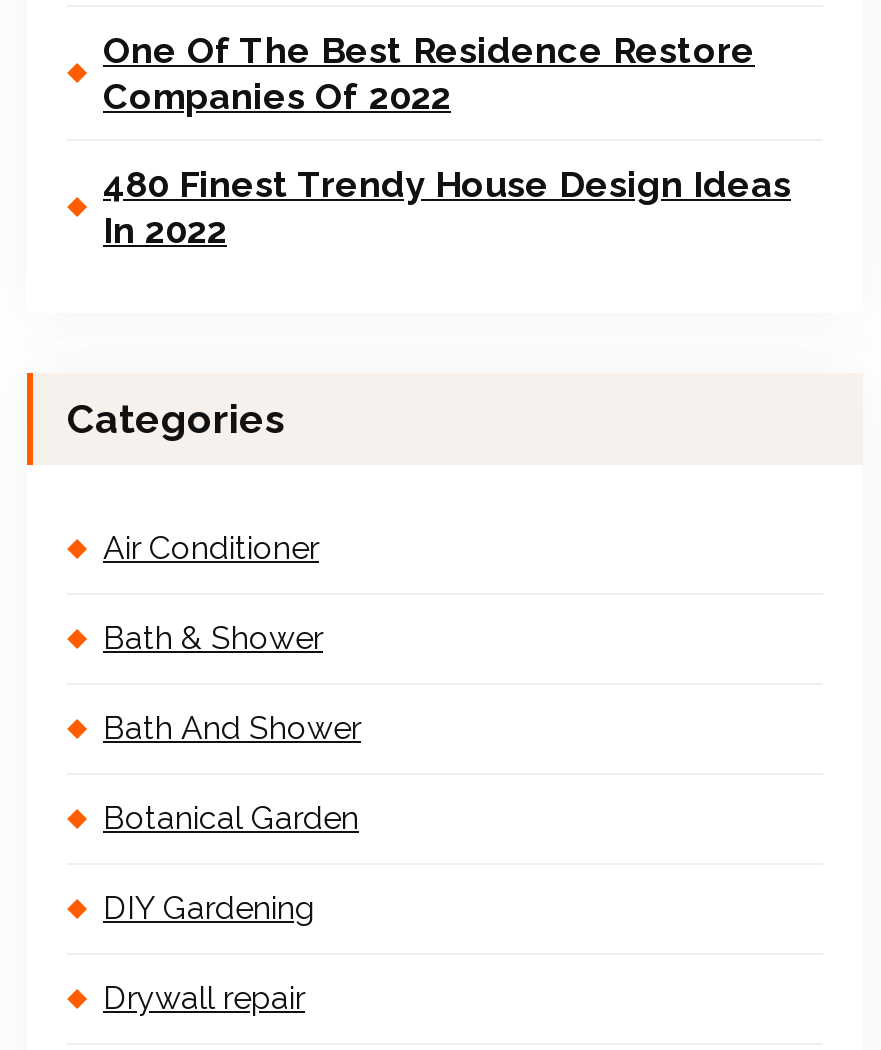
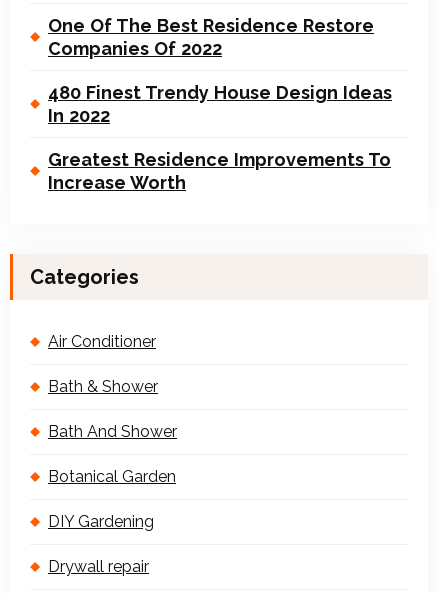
none -> [48,149,391,193] Greatest Residence Improvements To | Increase Worth

